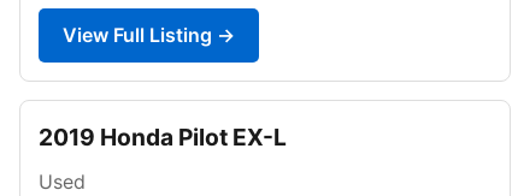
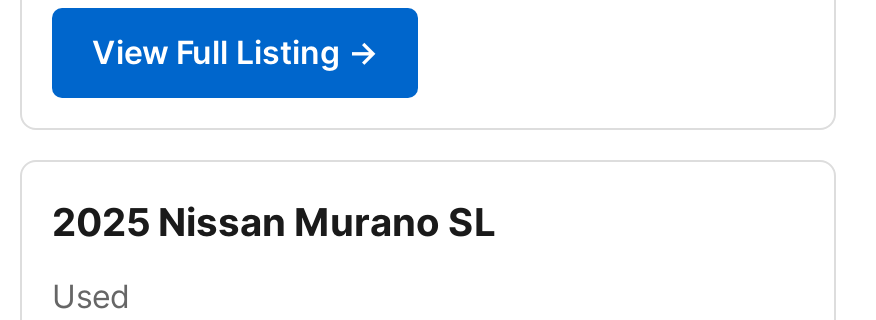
[39,123,287,151] 2019 Honda Pilot EX-L -> [52,198,496,246] 2025 Nissan Murano SL

